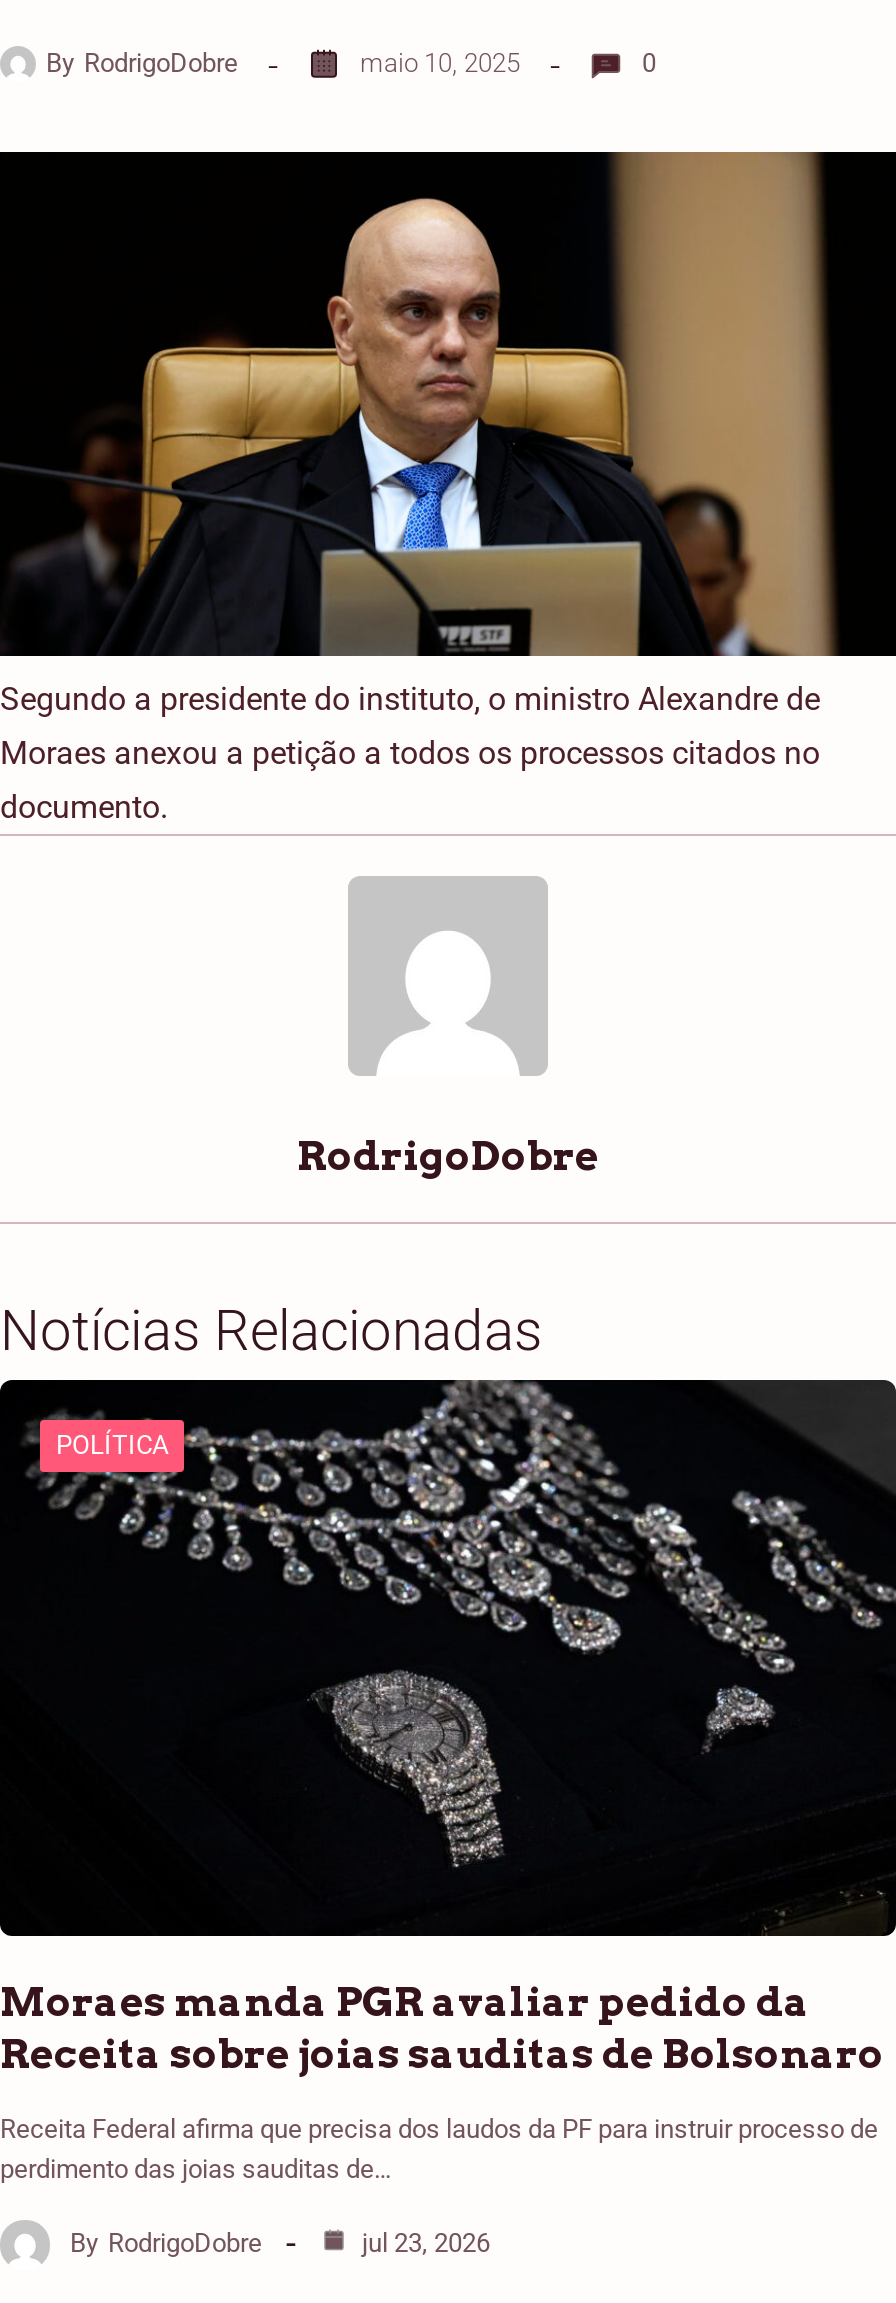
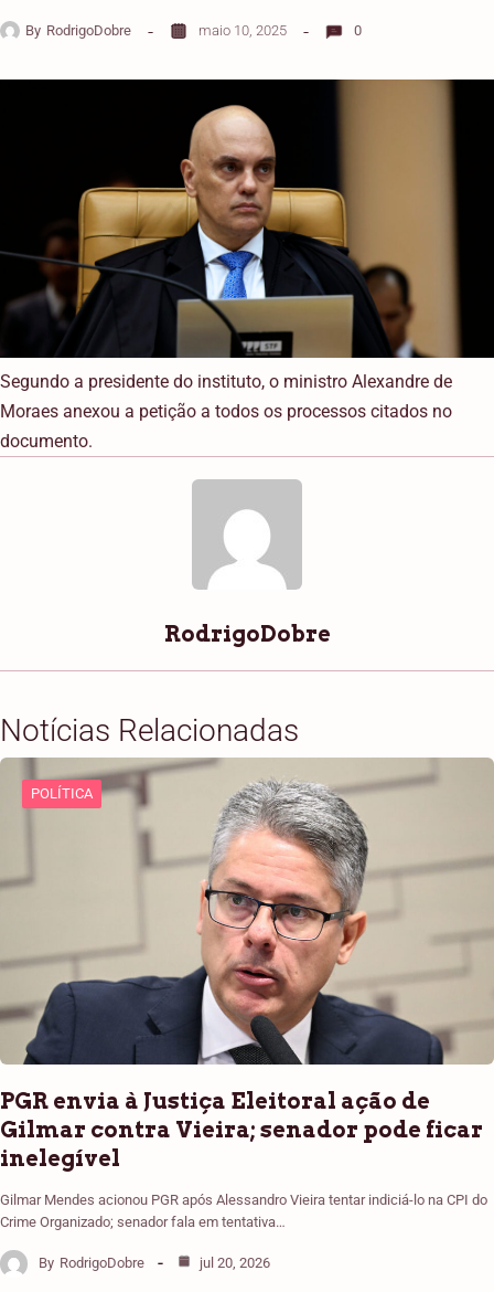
[0,1378,890,2078] [image] | Moraes manda PGR avaliar pedido da | Receita sobre joias sauditas de Bolsonaro -> [0,758,491,1172] [image] | PGR envia à Justiça Eleitoral ação de | Gilmar contra Vieira; senador pode ficar | inelegível
[0,2114,878,2184] Receita Federal afirma que precisa dos laudos da PF para instruir processo de | perdimento das joias sauditas de… -> [0,1191,487,1230] Gilmar Mendes acionou PGR após Alessandro Vieira tentar indiciá-lo na CPI do | Crime Organizado; senador fala em tentativa…
[356,2229,490,2259] jul 23, 2026 -> [196,1255,270,1271] jul 20, 2026

